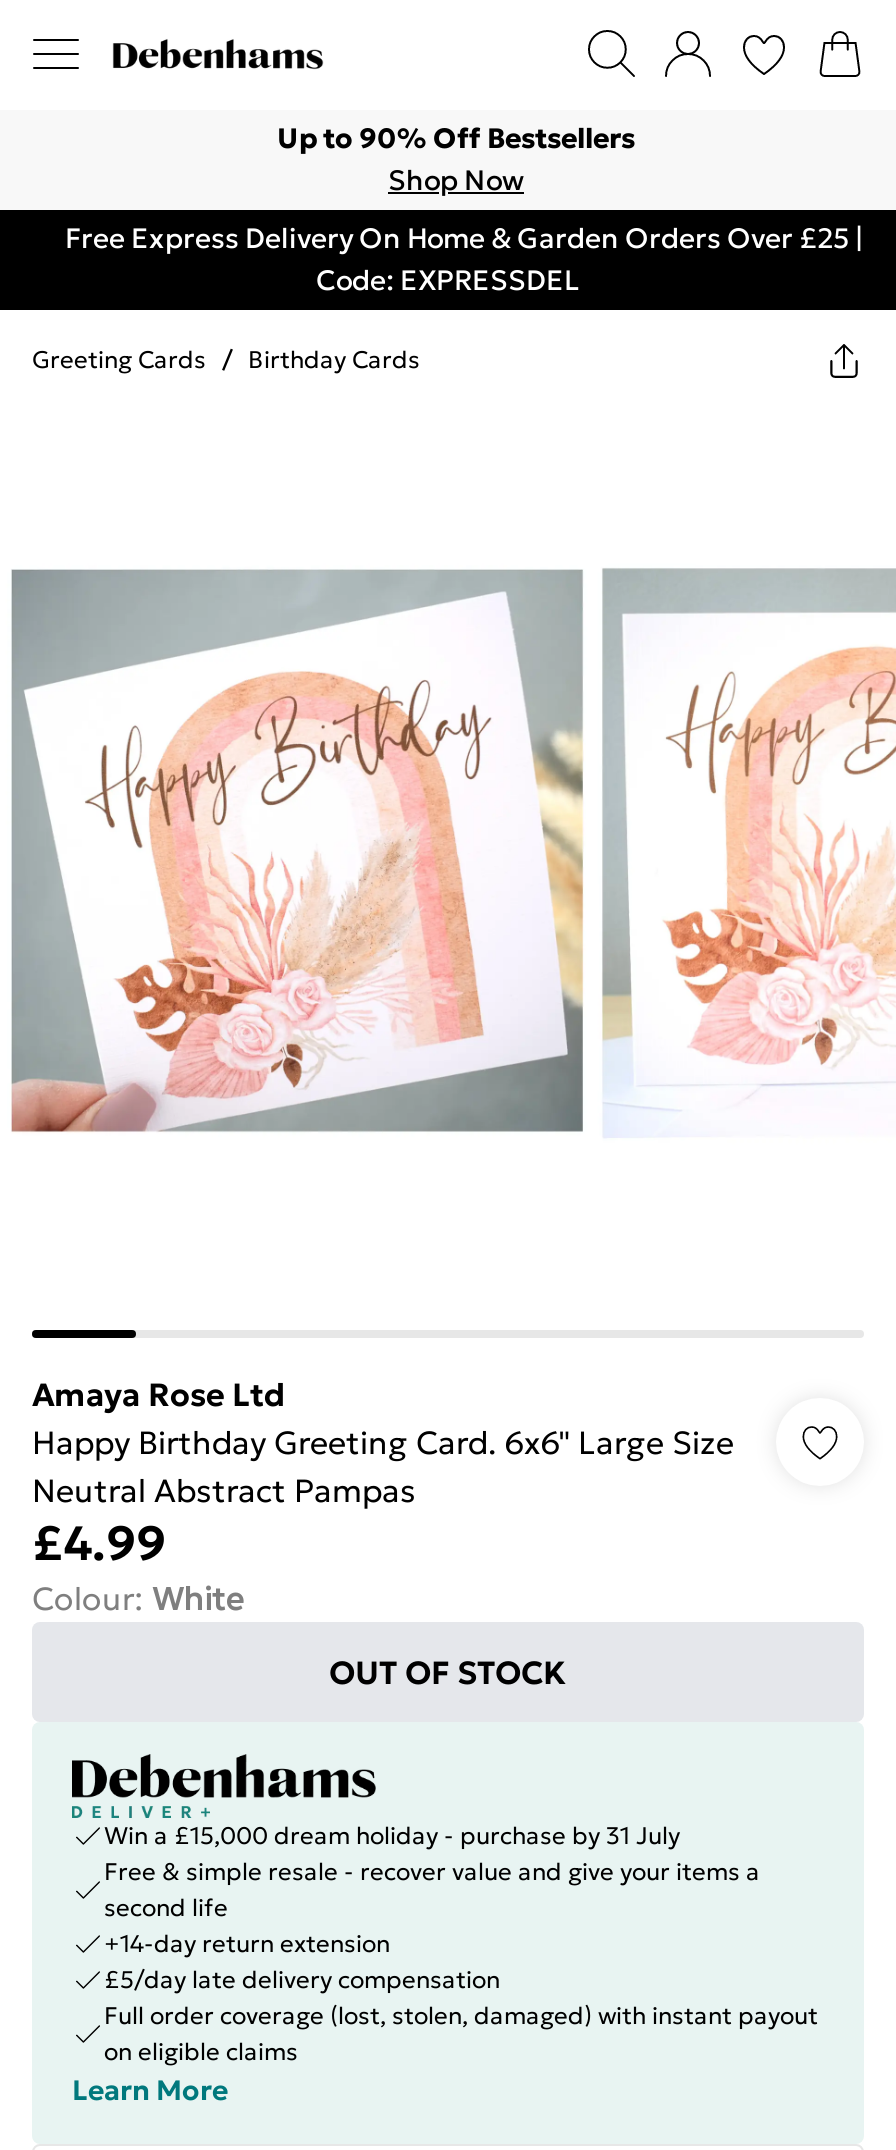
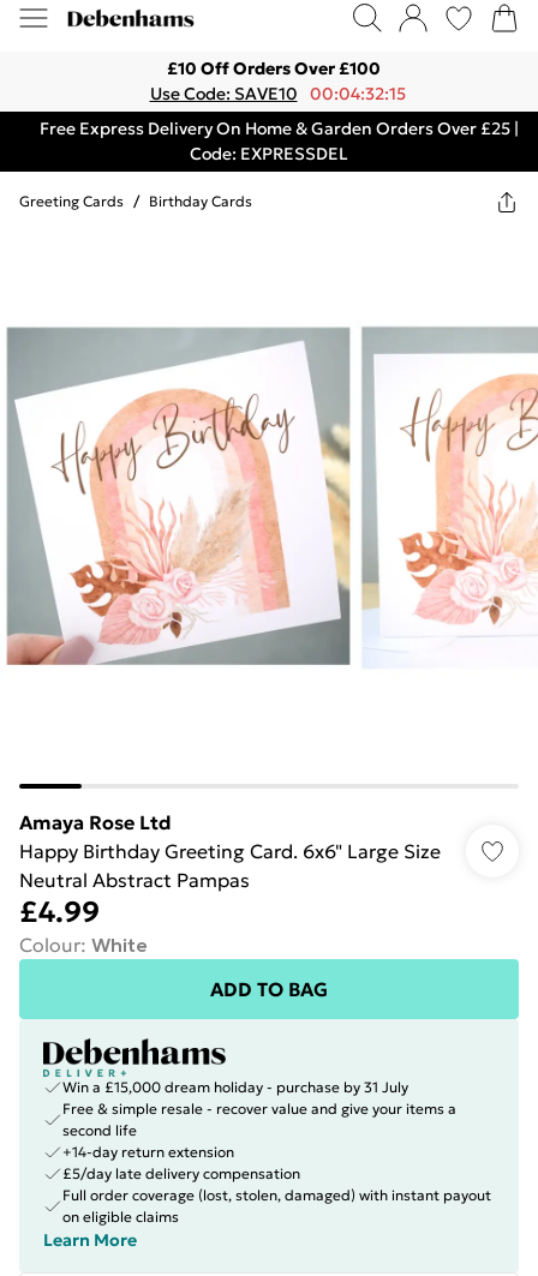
[277,120,635,198] Up to 90% Off Bestsellers | Shop Now -> [150,58,405,104] £10 Off Orders Over £100 | Use Code: SAVE10 00:04:32:15
[329,1652,567,1692] OUT OF STOCK -> [210,977,328,1001] ADD TO BAG

